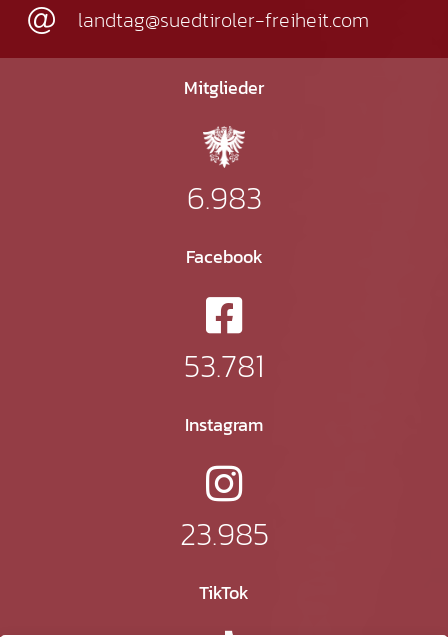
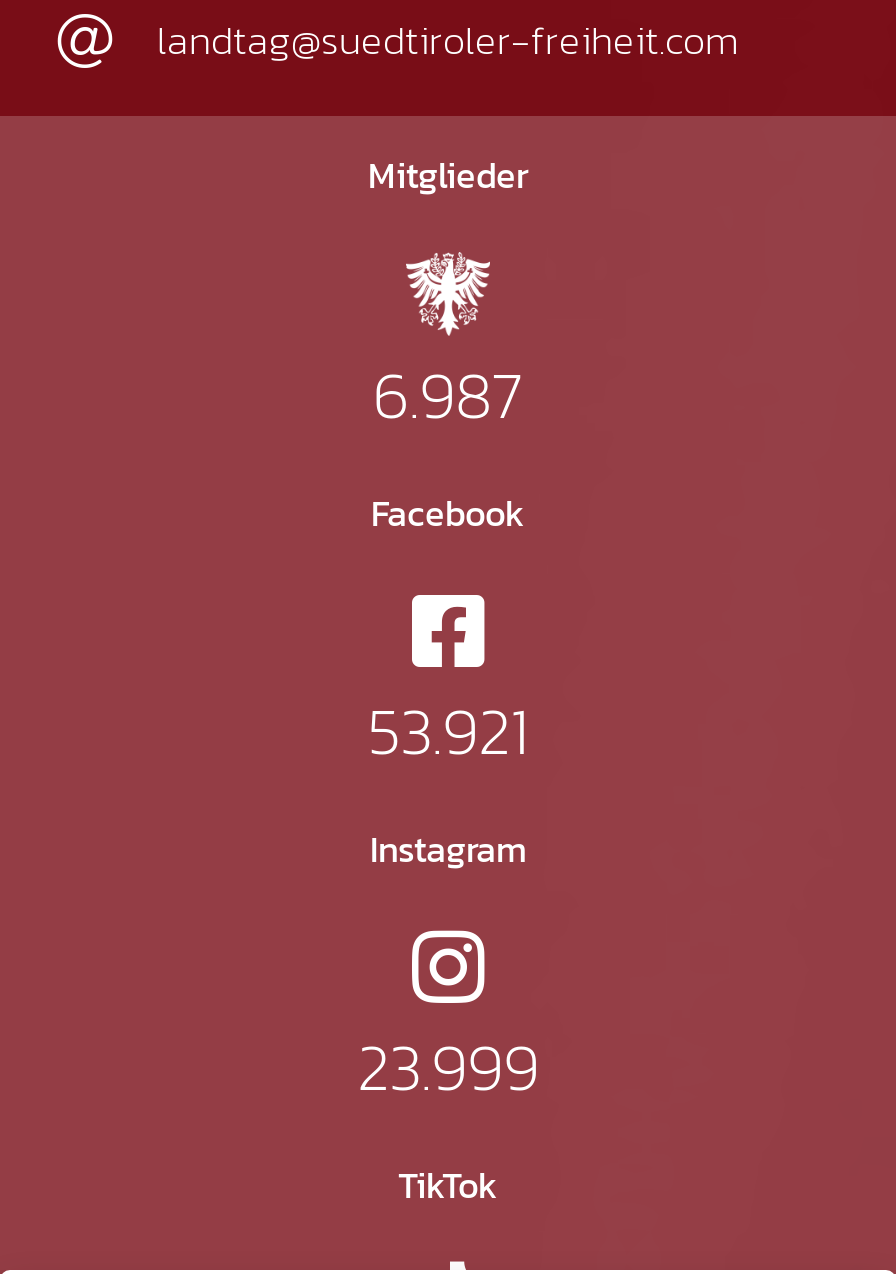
[186,173,261,222] 6.983 -> [373,345,523,443] 6.987
[184,341,264,390] 53.781 -> [368,681,528,779] 53.921
[179,509,268,558] 23.985 -> [357,1017,539,1115] 23.999

